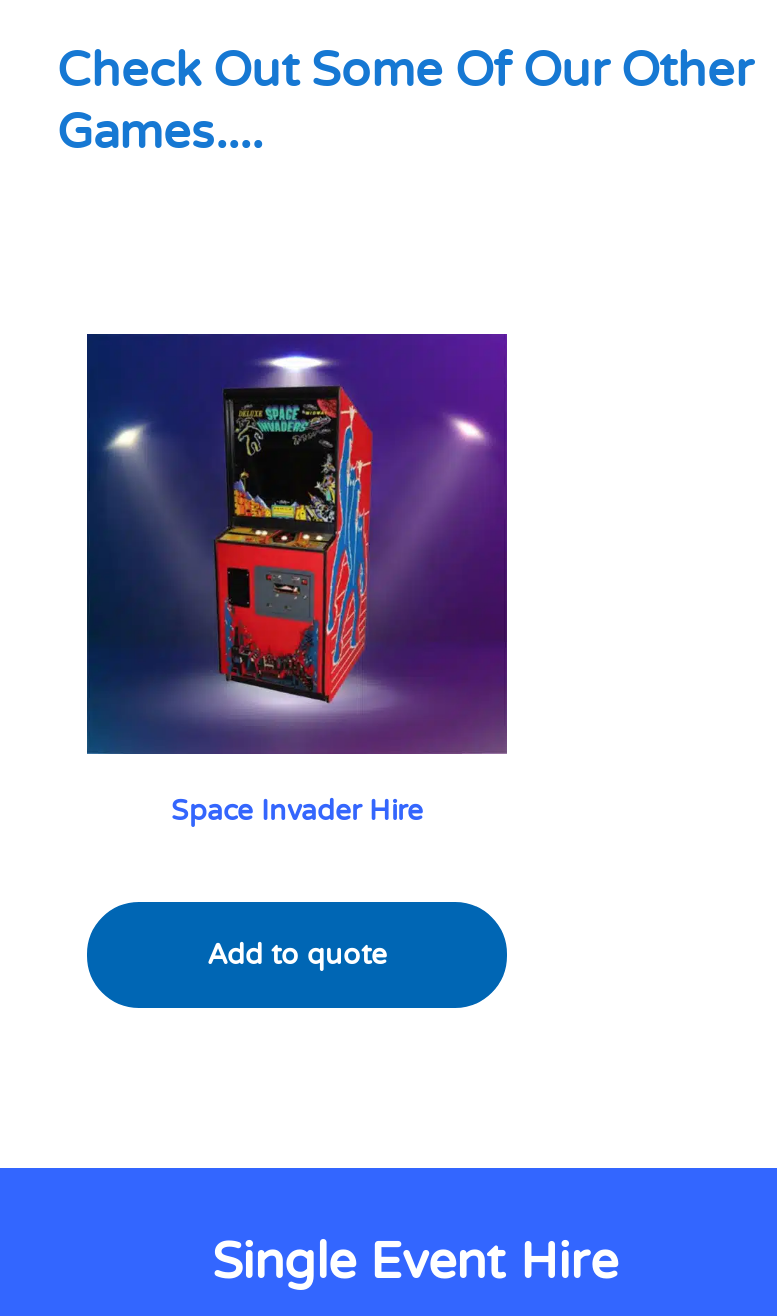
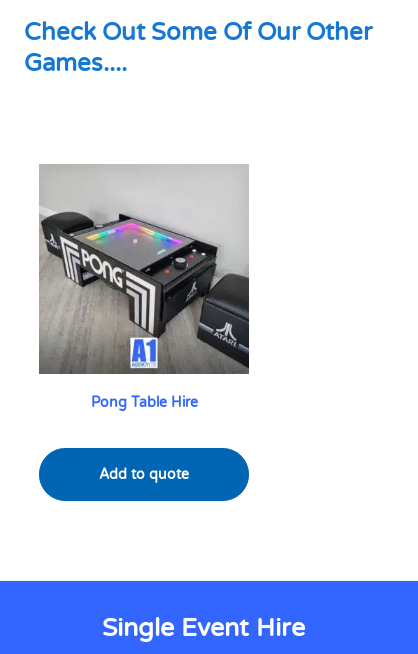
[85,334,507,828] [image] | Space Invader Hire -> [38,165,249,411] [image] | Pong Table Hire

